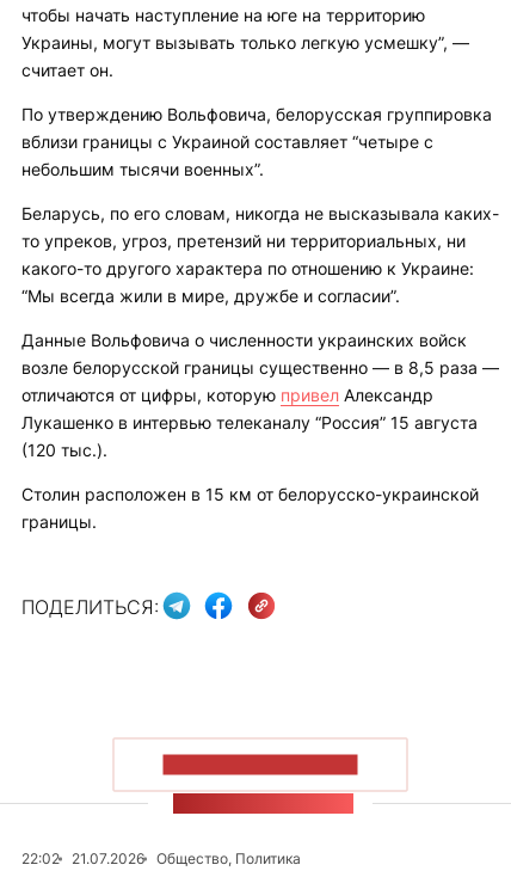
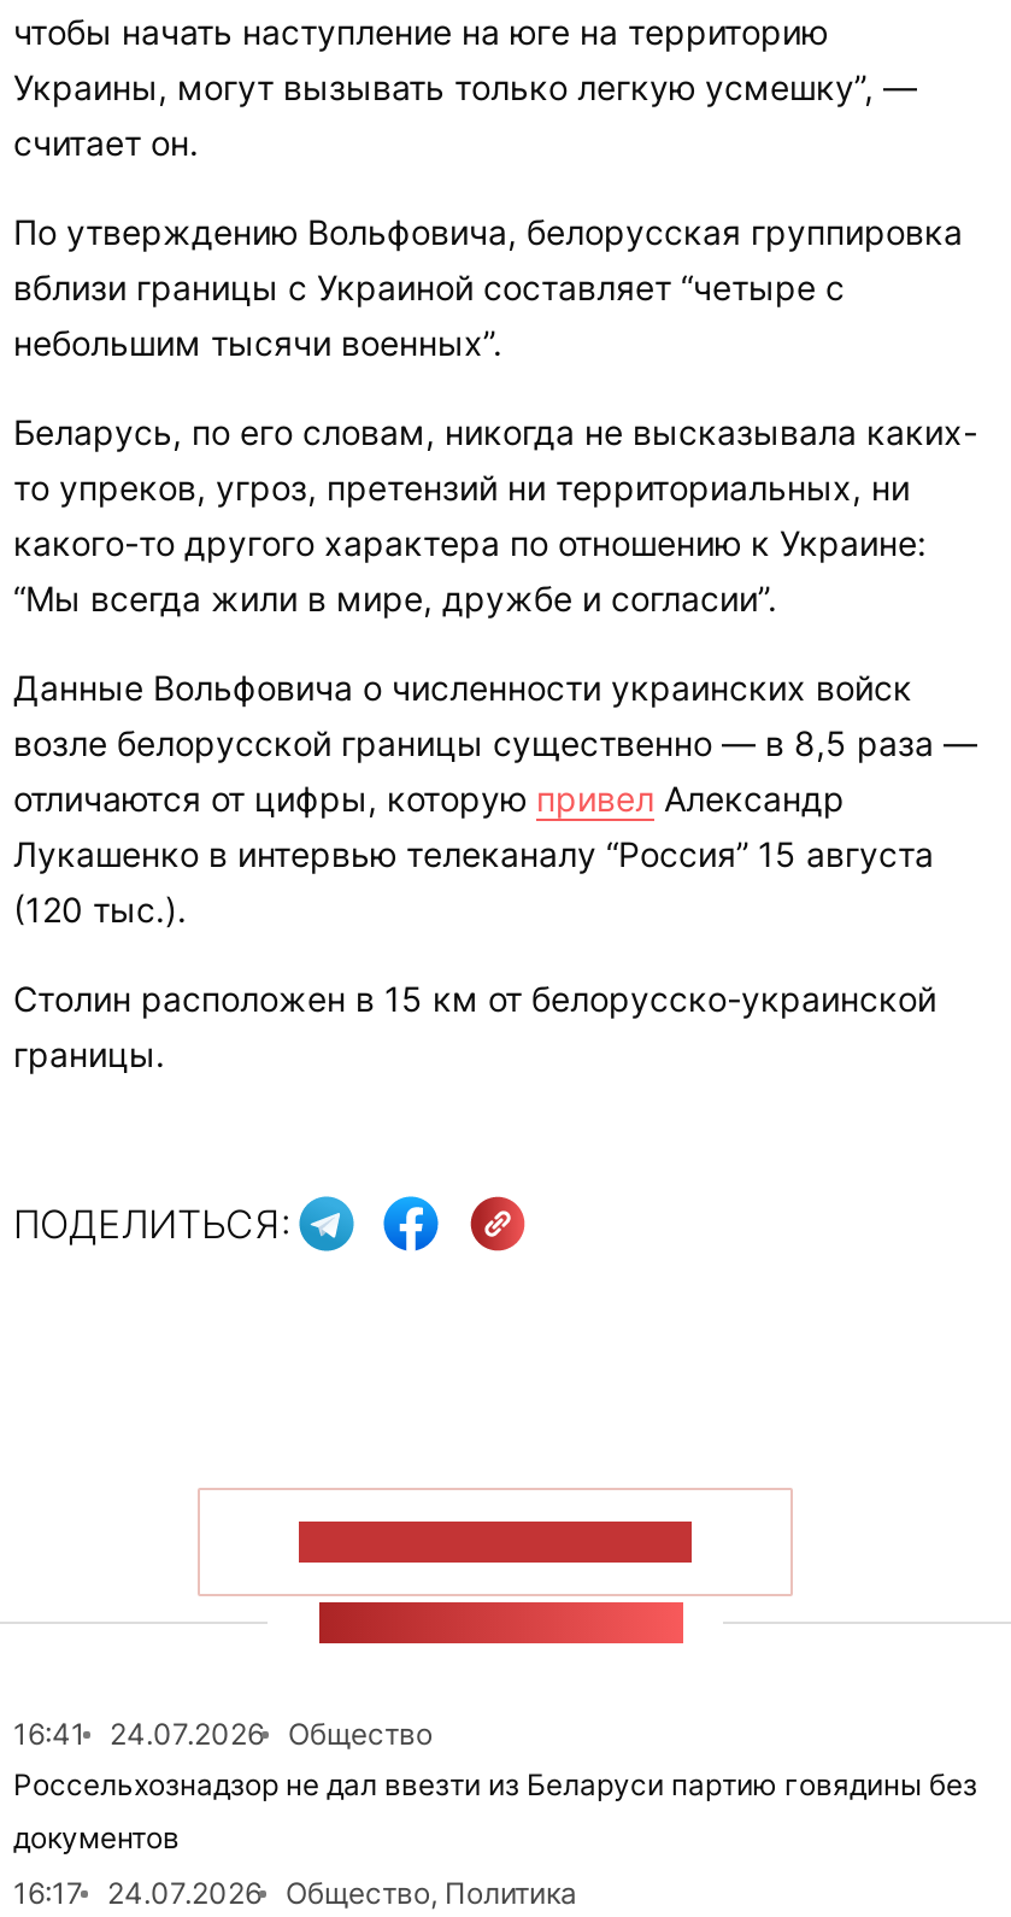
[21,850,144,868] 22:02 | 21.07.2026 -> [13,1715,977,1910] 16:41 | 24.07.2026 | Общество | Россельхознадзор не дал ввезти из Беларуси партию говядины без | документов | 16:17 | 24.07.2026

